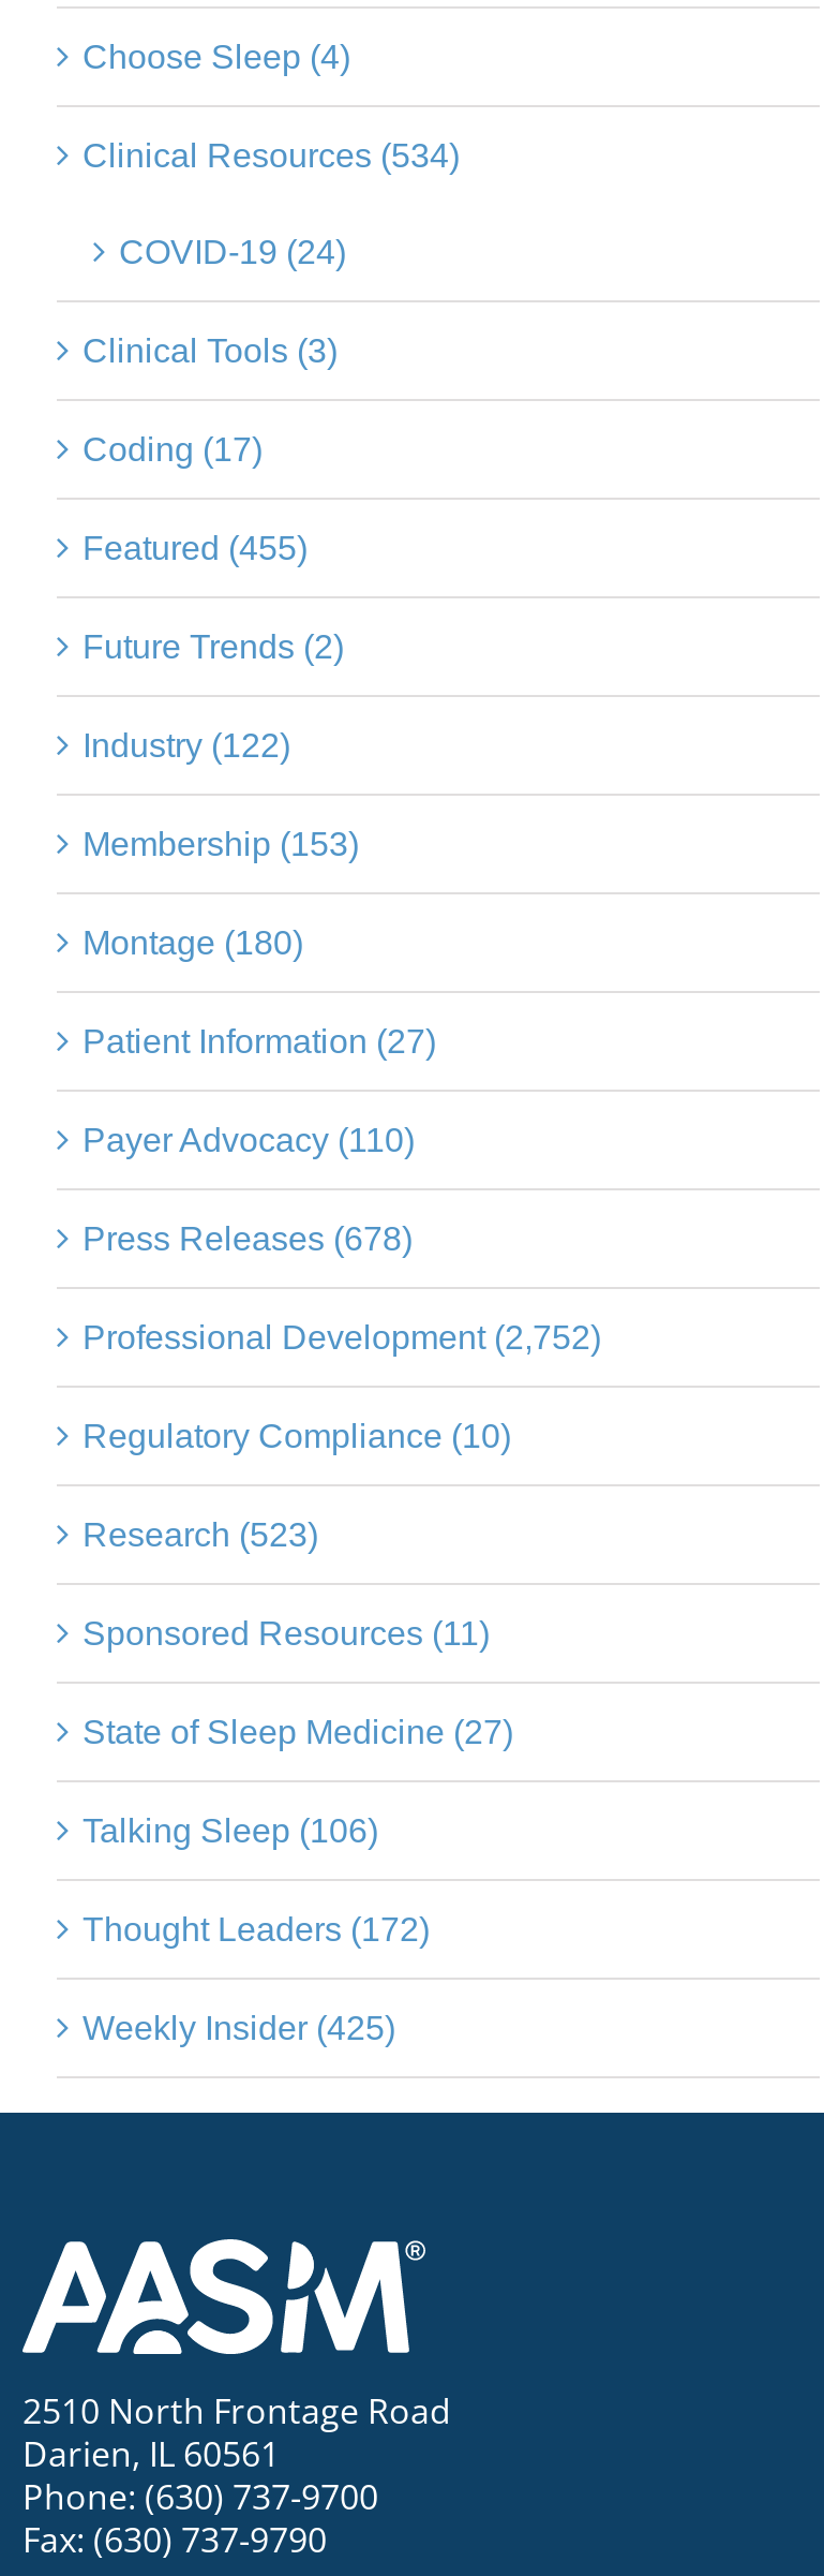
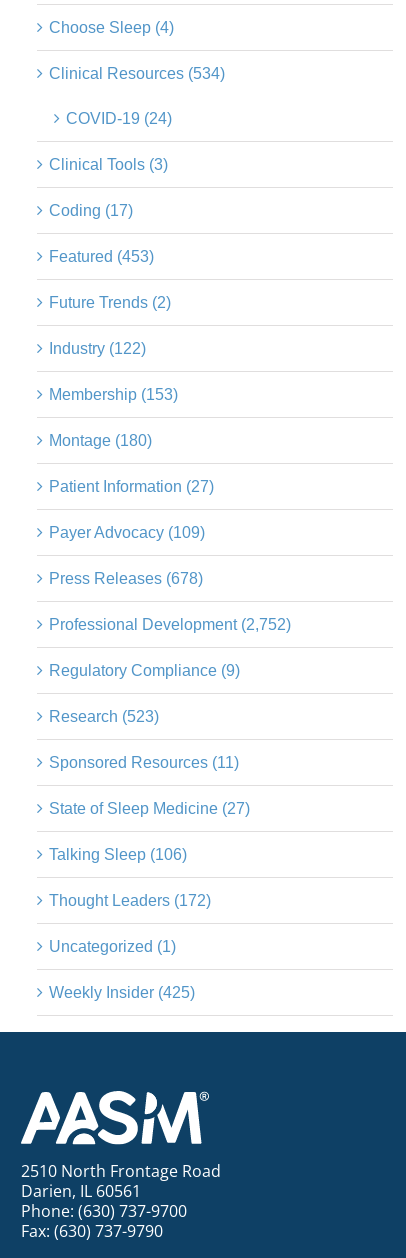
[83,530,308,566] Featured (455) -> [49,248,154,265] Featured (453)
[83,1122,415,1158] Payer Advocacy (110) -> [49,524,205,541] Payer Advocacy (109)
[83,1418,511,1454] Regulatory Compliance (10) -> [49,662,240,679] Regulatory Compliance (9)
none -> [49,938,176,955] Uncategorized (1)

